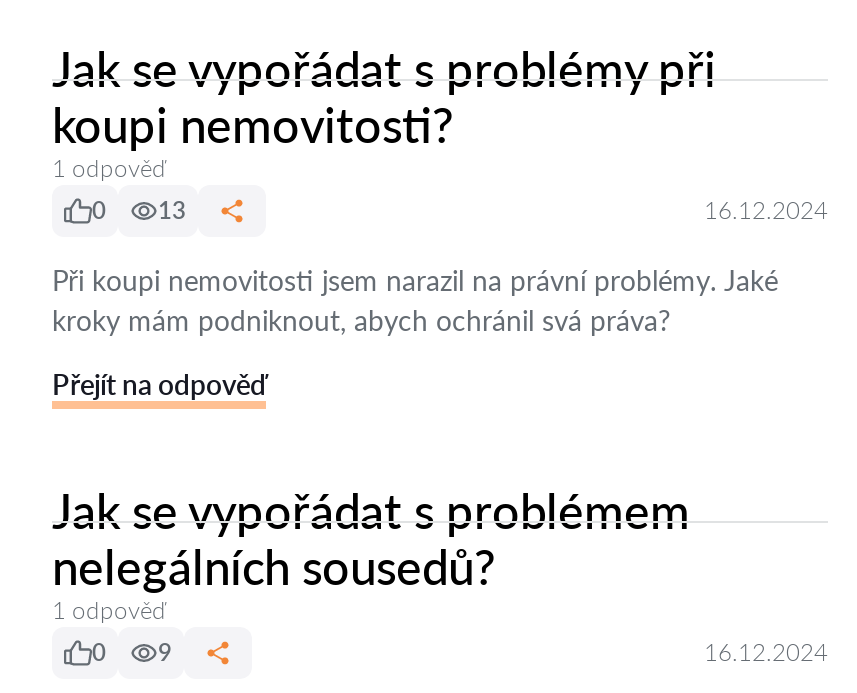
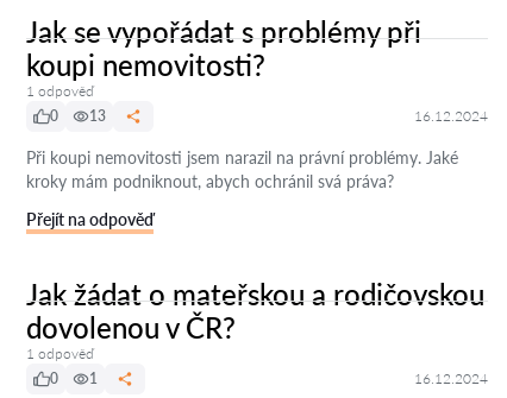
[52,481,690,595] Jak se vypořádat s problémem | nelegálních sousedů? -> [26,277,484,345] Jak žádat o mateřskou a rodičovskou | dovolenou v ČR?
[92,637,172,667] 0 9 -> [50,369,98,387] 0 1

